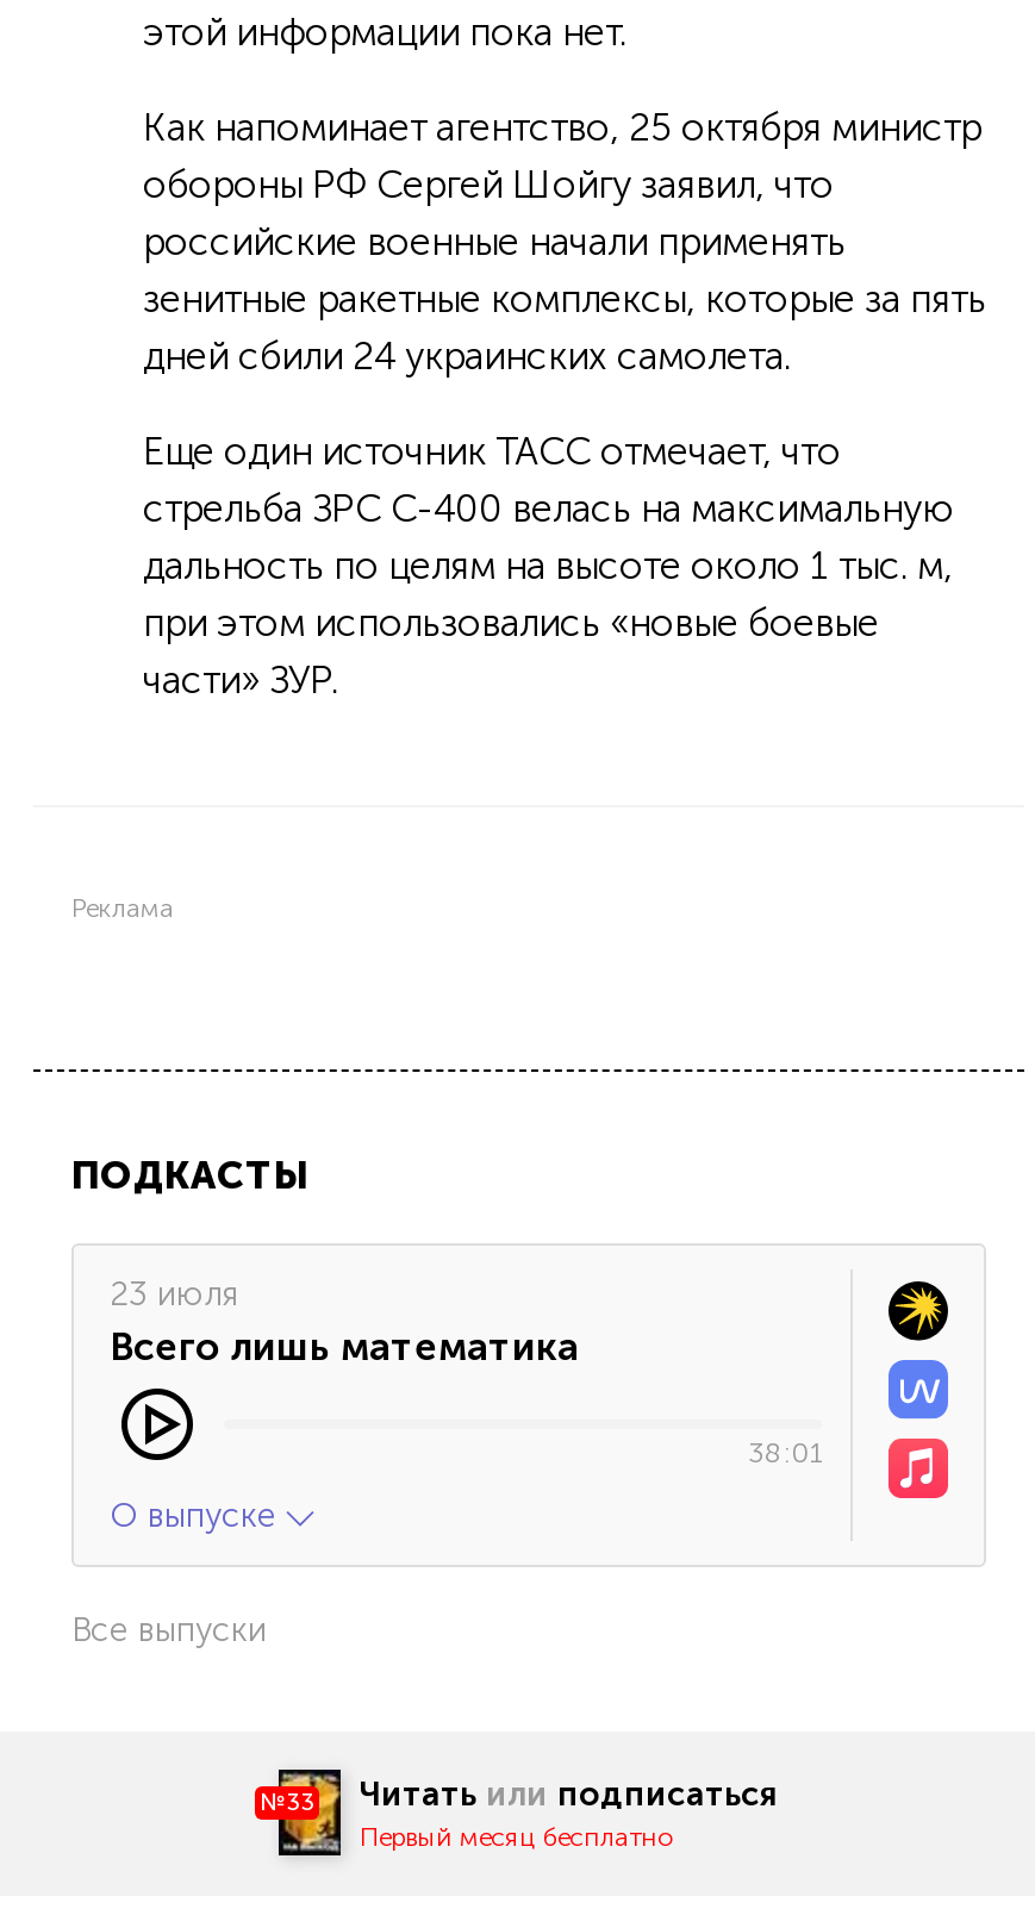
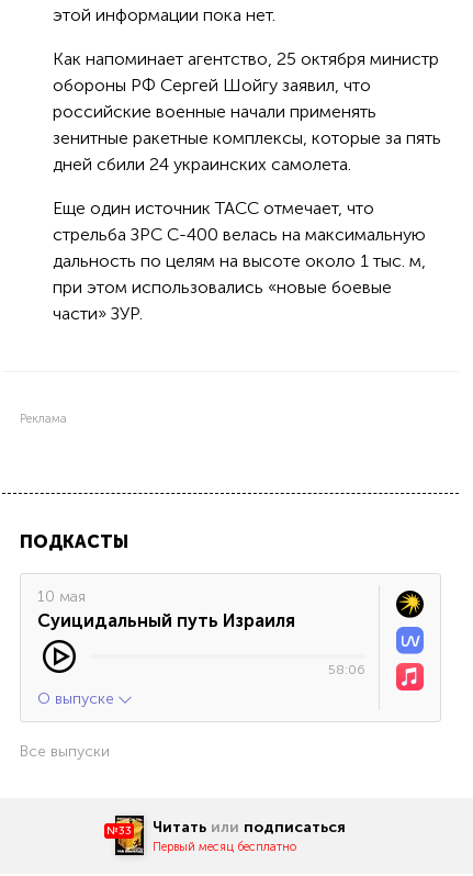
[110,1273,579,1369] 23 июля | Всего лишь математика -> [37,587,295,631] 10 мая | Суицидальный путь Израиля
[748,1435,822,1469] 38:01 -> [328,662,365,677] 58:06

